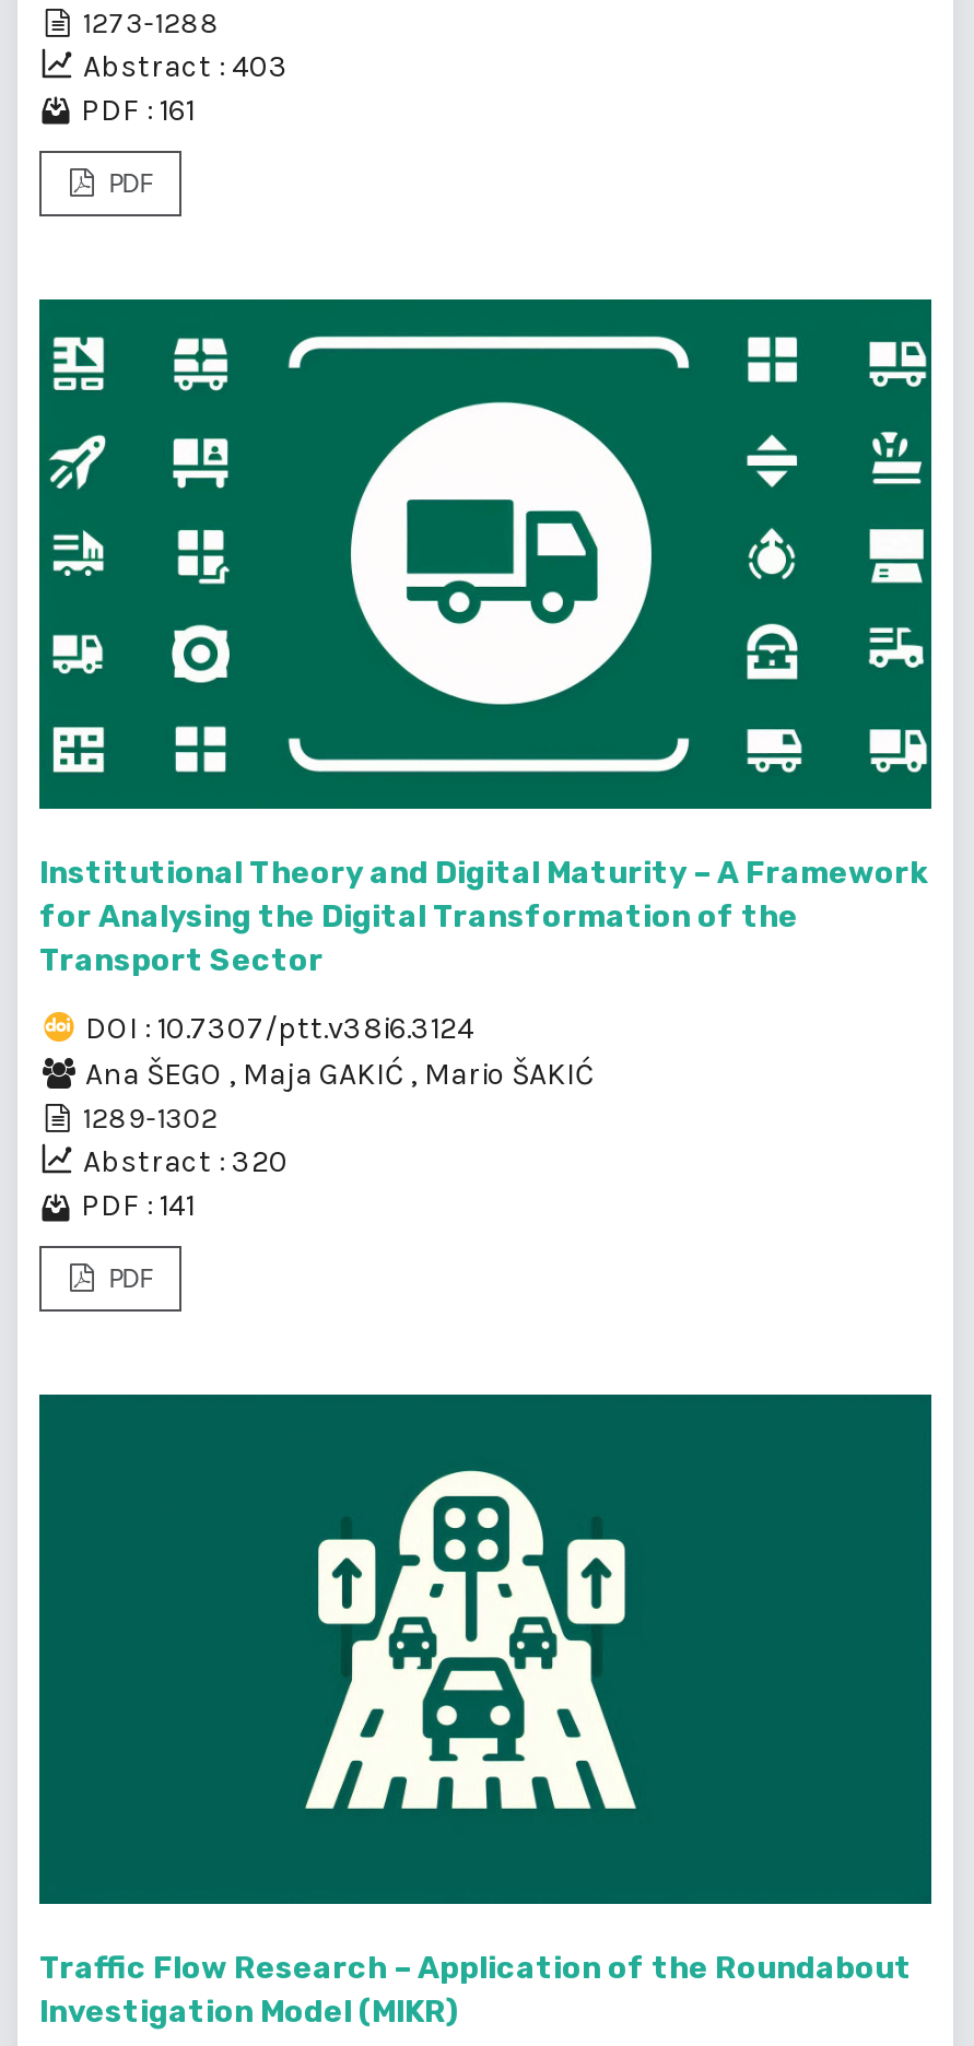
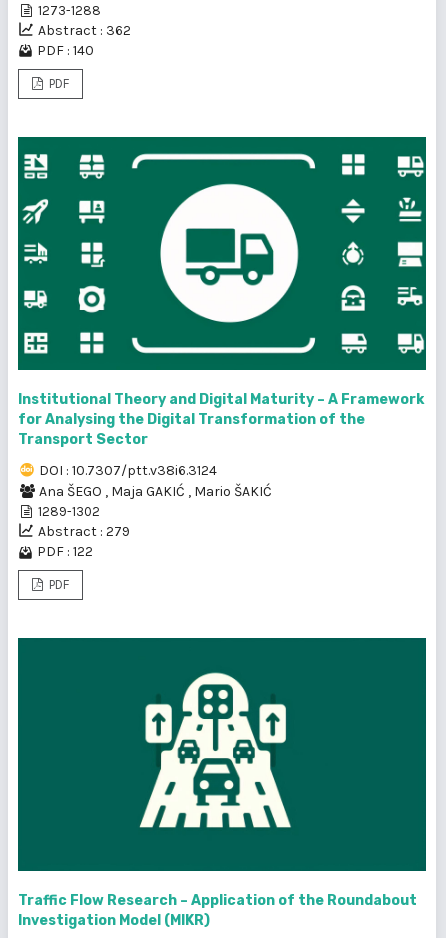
[83,48,289,85] Abstract : 403 -> [38,22,131,39] Abstract : 362
[81,92,195,129] PDF : 161 -> [37,42,94,59] PDF : 140
[83,1143,289,1181] Abstract : 320 -> [38,523,130,540] Abstract : 279
[81,1187,195,1224] PDF : 141 -> [37,543,93,560] PDF : 122

